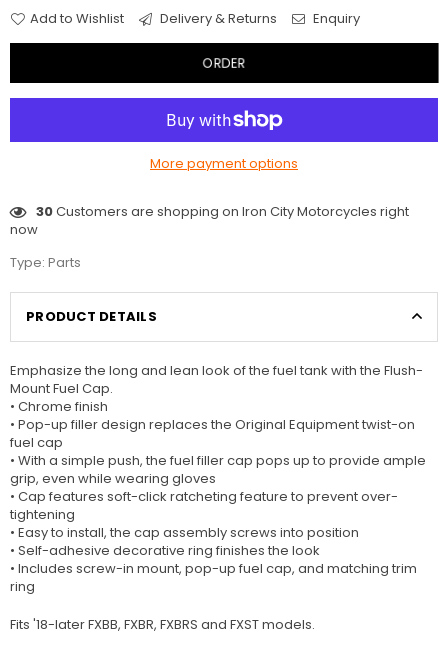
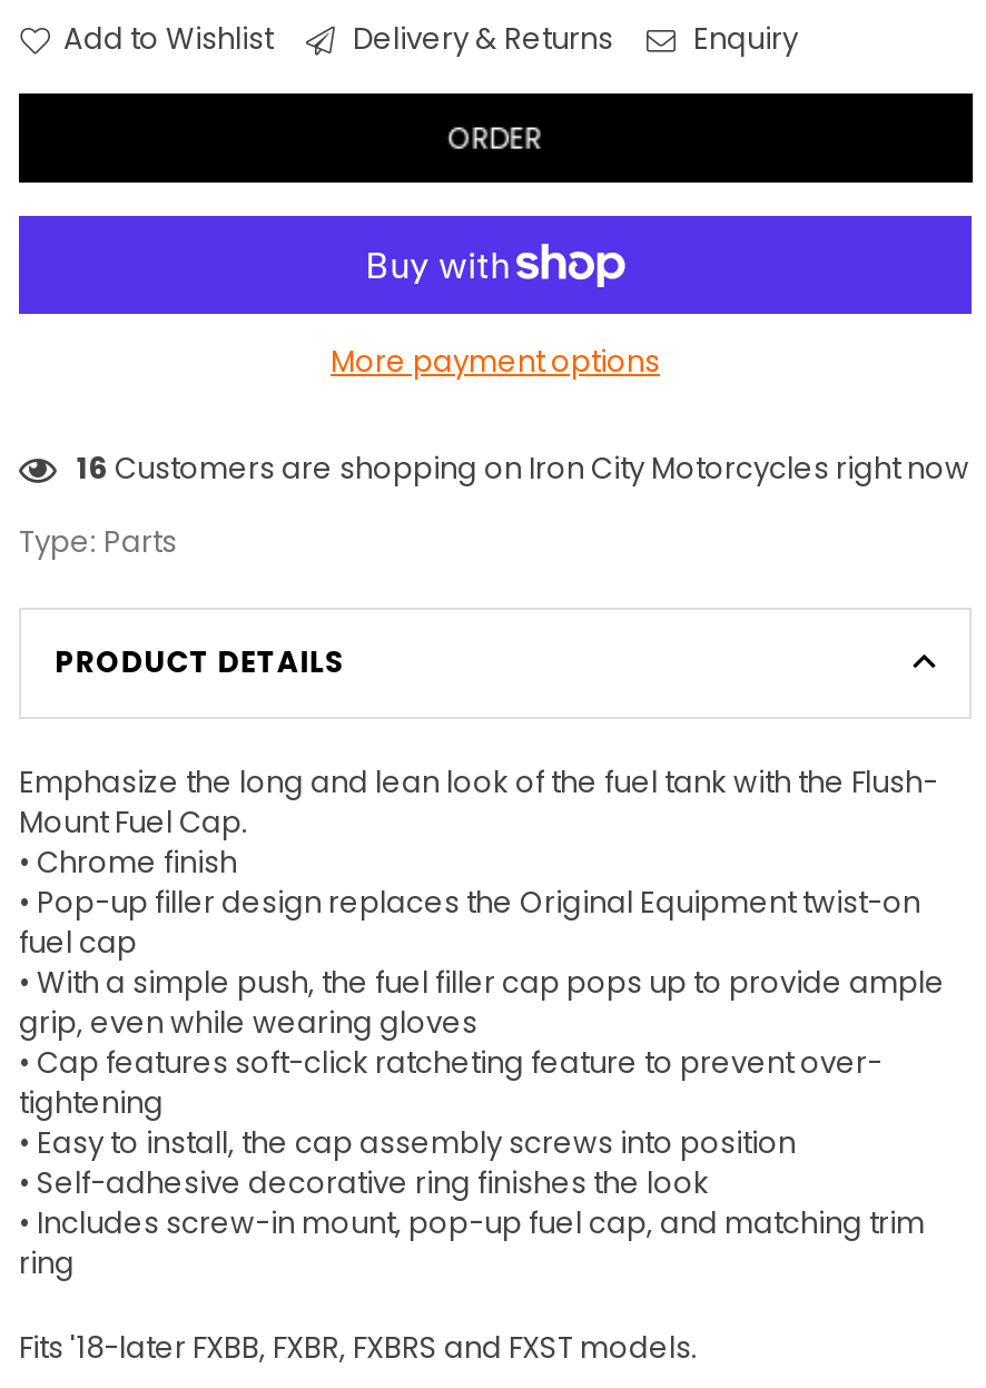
[10,202,409,239] 30 Customers are shopping on Iron City Motorcycles right | now -> [77,448,969,490] 16 Customers are shopping on Iron City Motorcycles right now

